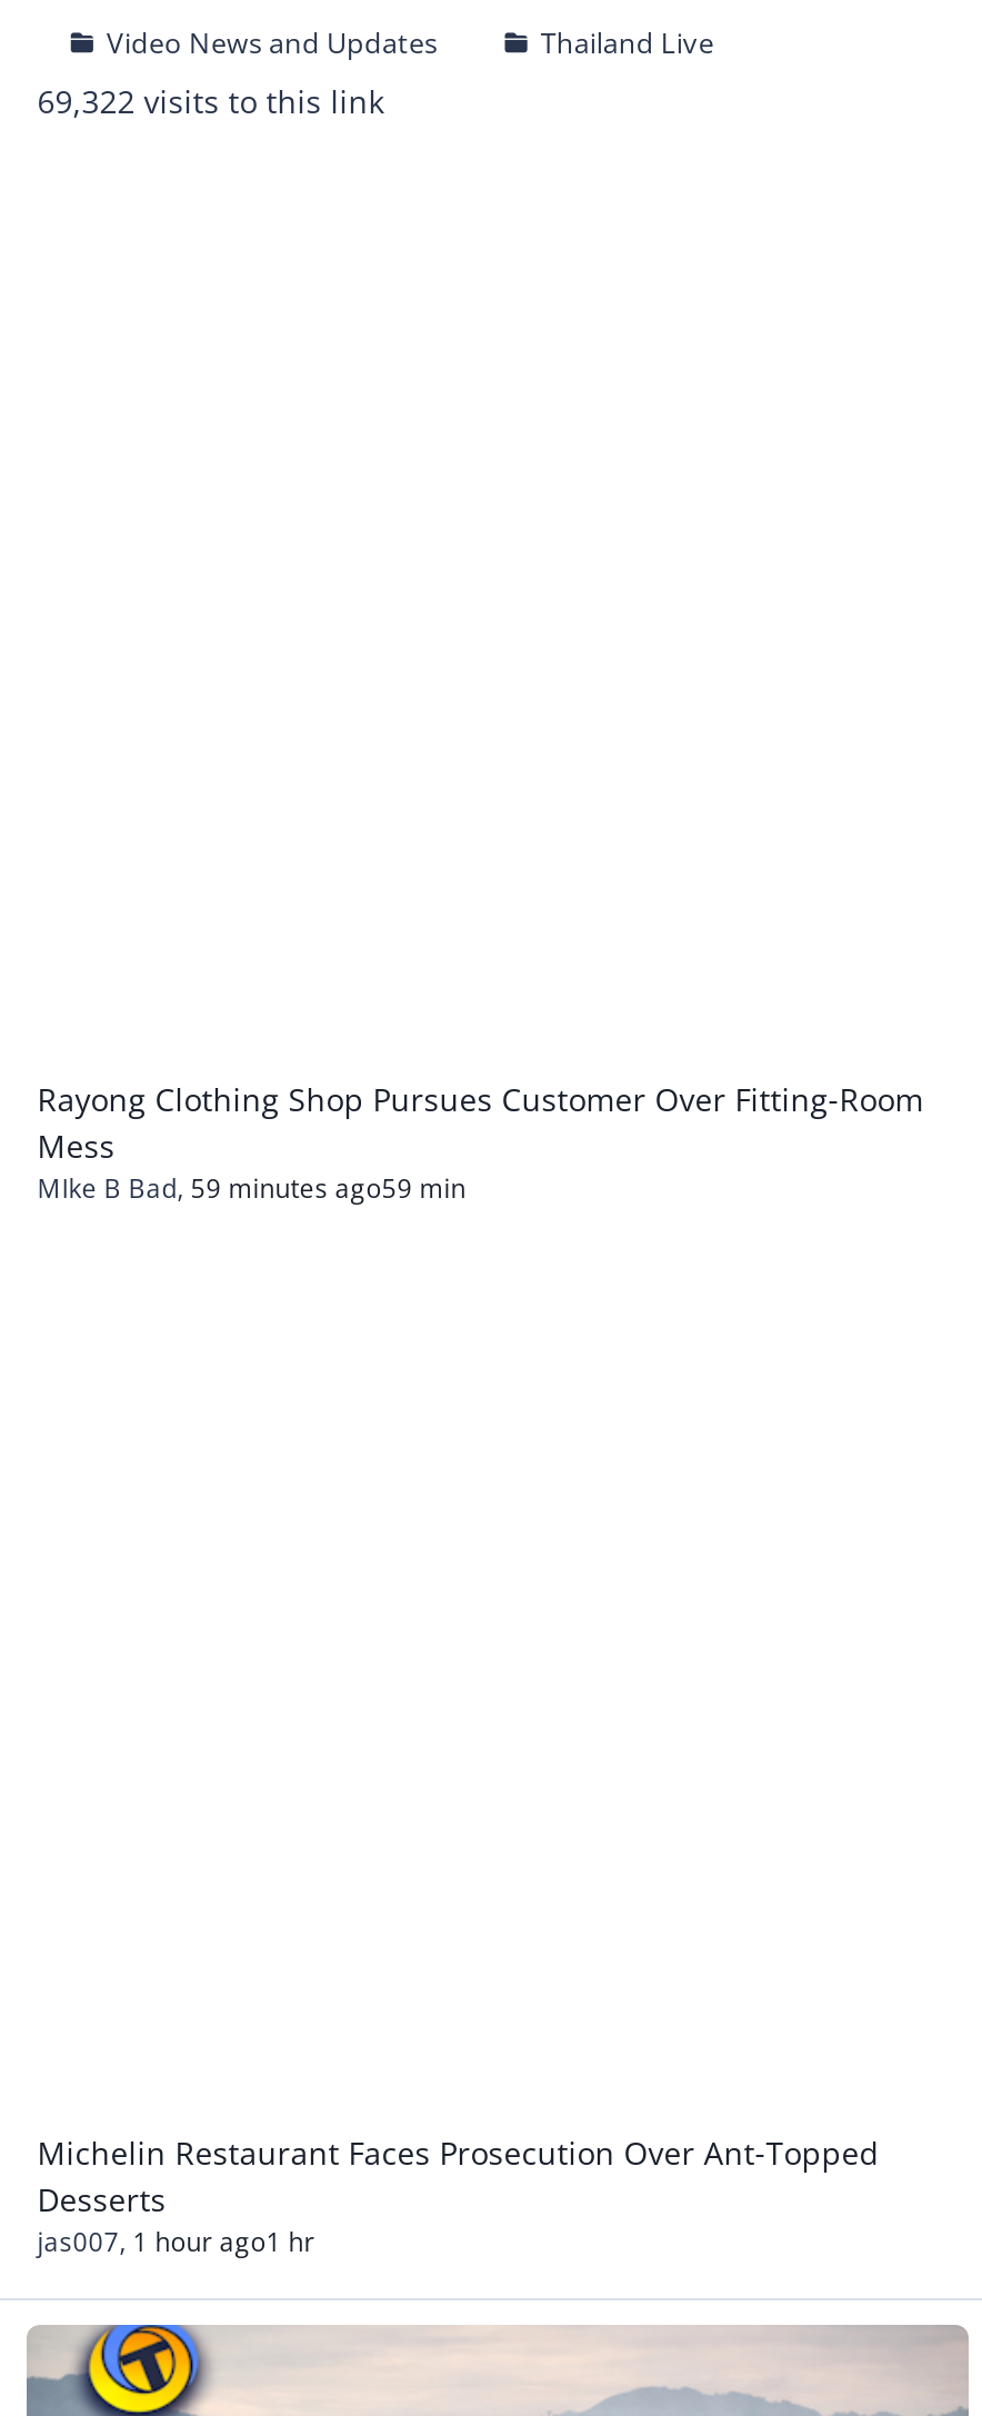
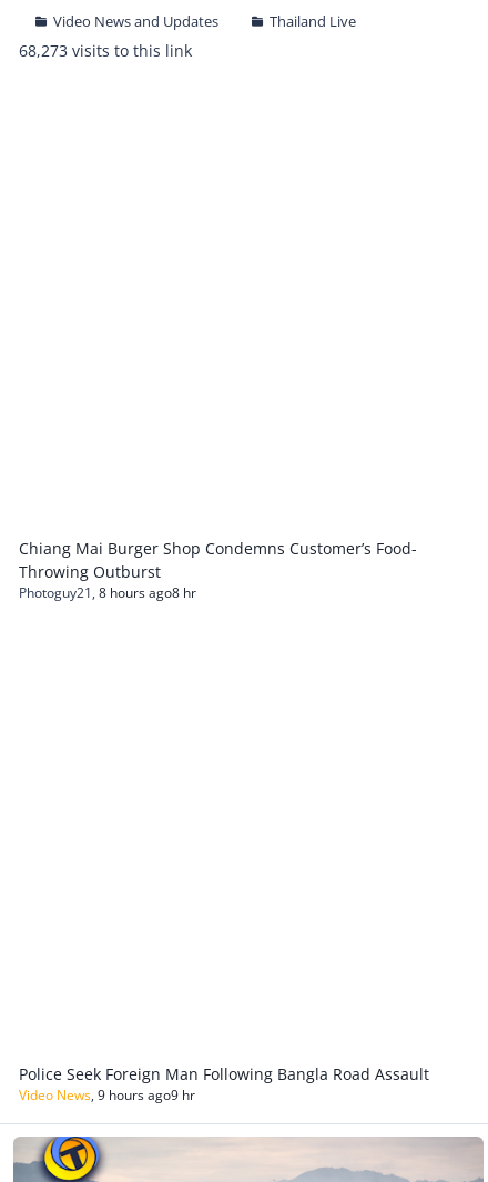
[37,80,384,122] 69,322 visits to this link -> [19,40,192,61] 68,273 visits to this link
[37,1079,924,1206] Rayong Clothing Shop Pursues Customer Over Fitting-Room | Mess | MIke B Bad, 59 minutes ago59 min -> [19,538,417,602] Chiang Mai Burger Shop Condemns Customer’s Food- | Throwing Outburst | Photoguy21, 8 hours ago8 hr
[37,2131,879,2258] Michelin Restaurant Faces Prosecution Over Ant-Topped | Desserts | jas007, 1 hour ago1 hr -> [19,1063,429,1103] Police Seek Foreign Man Following Bangla Road Assault | Video News, 9 hours ago9 hr

